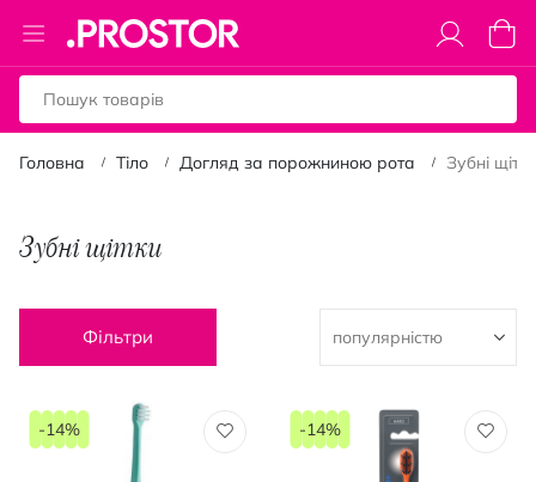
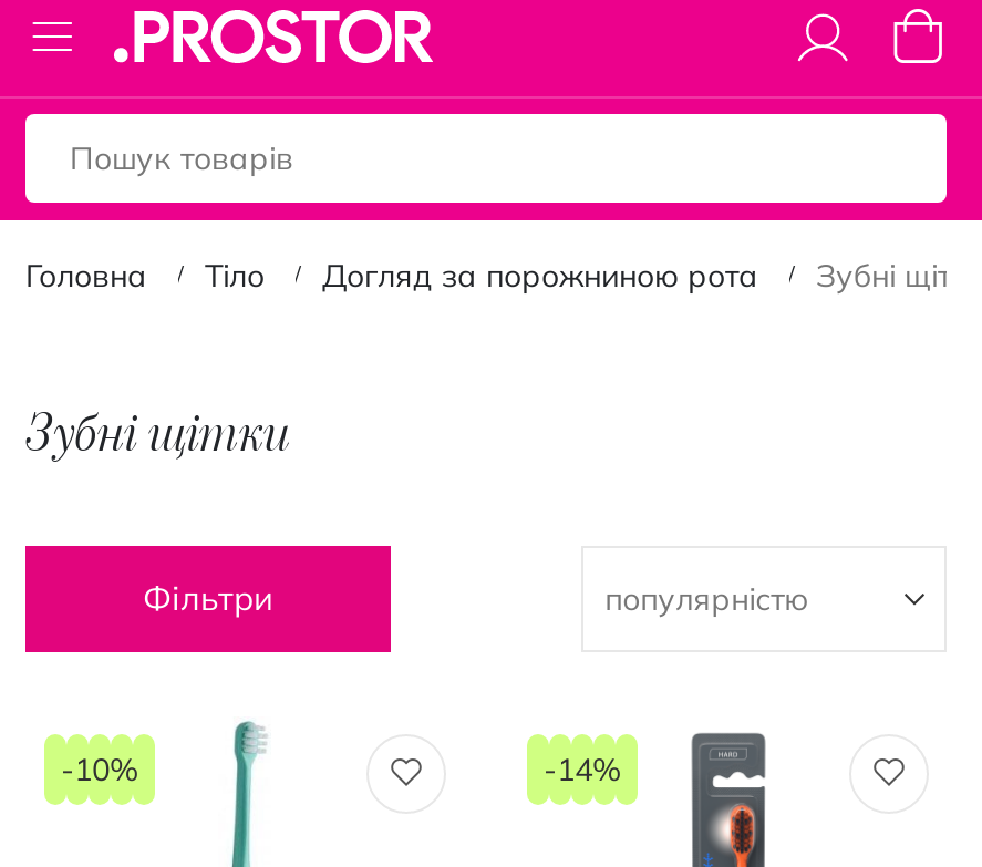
[38,418,80,440] -14% -> [61,749,138,788] -10%

